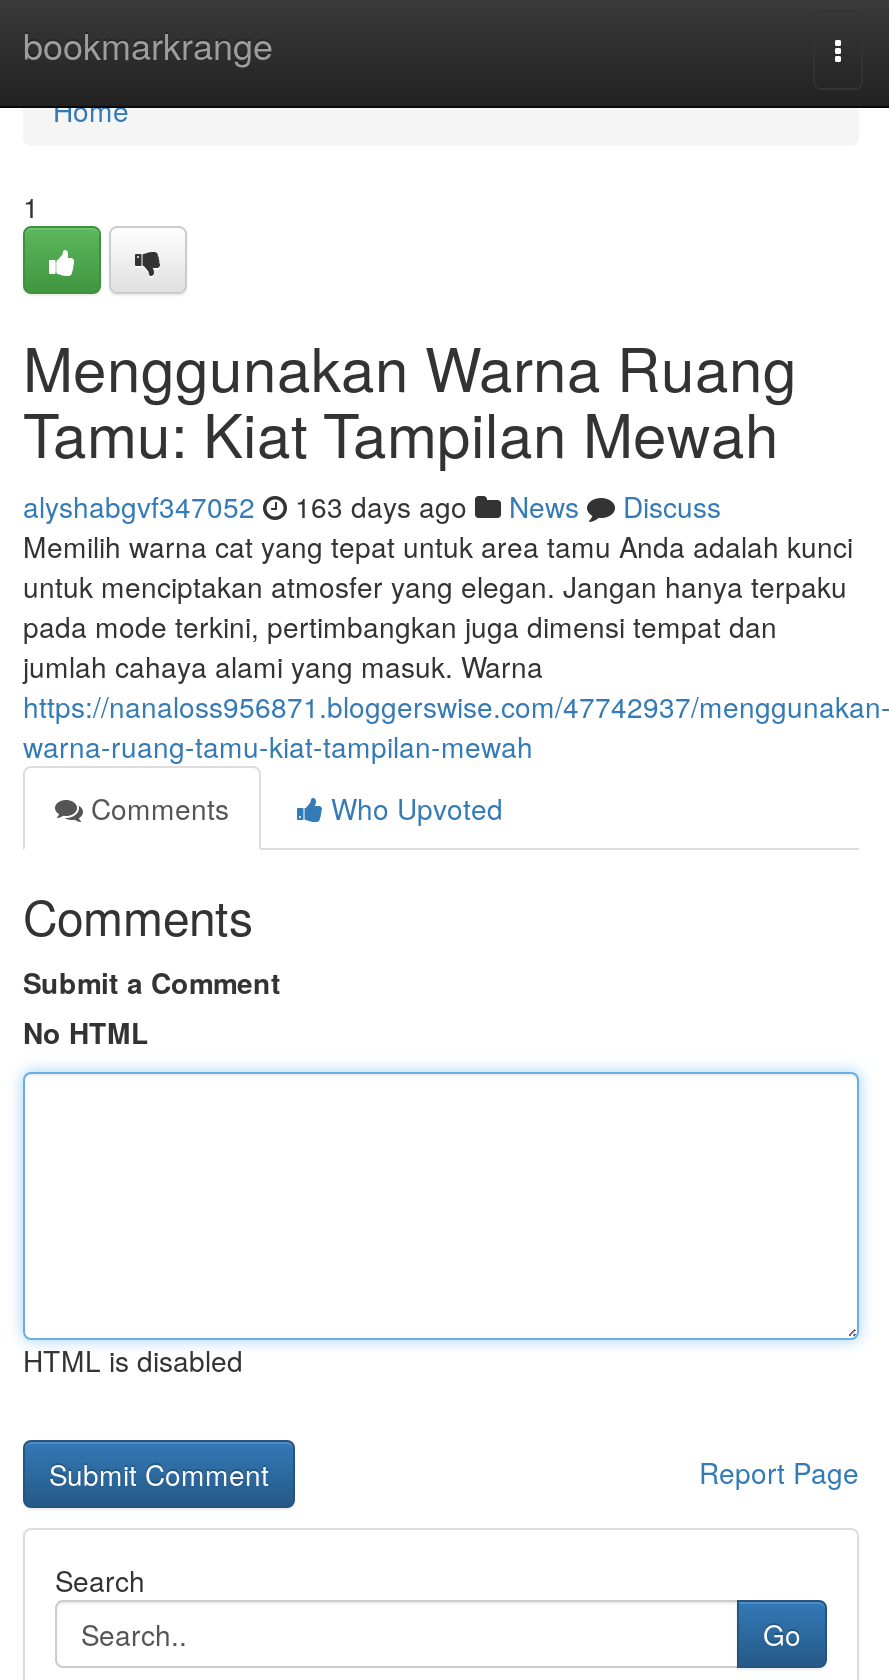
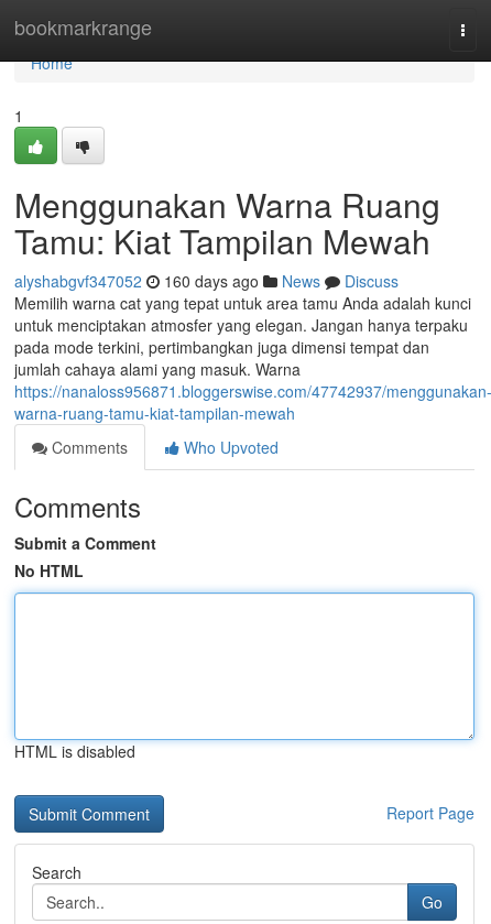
[23,486,721,526] alyshabgvf347052 163 days ago News Discuss -> [14,270,399,292] alyshabgvf347052 160 days ago News Discuss

